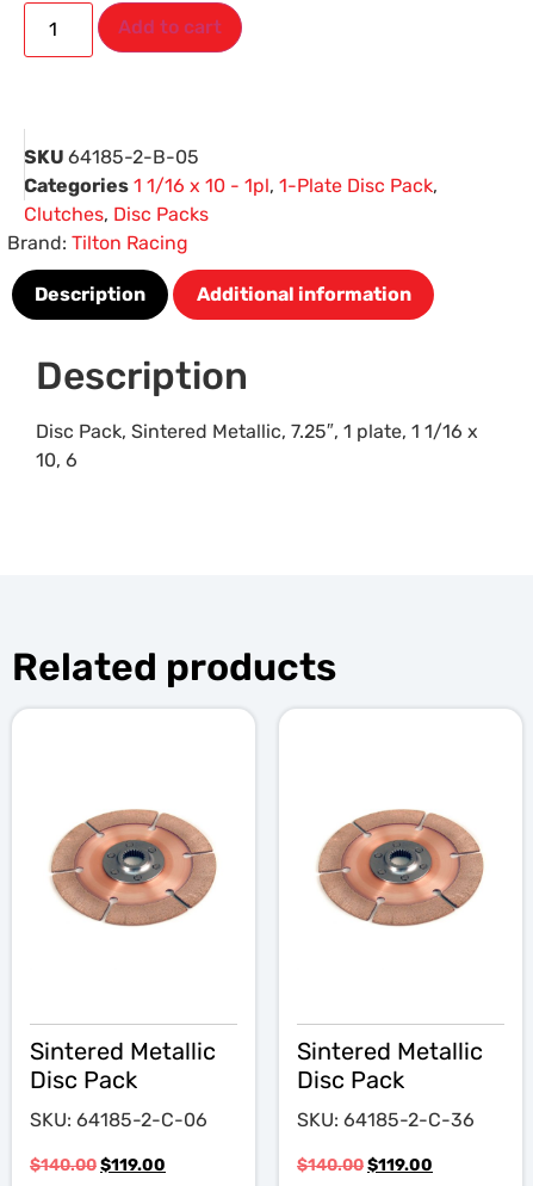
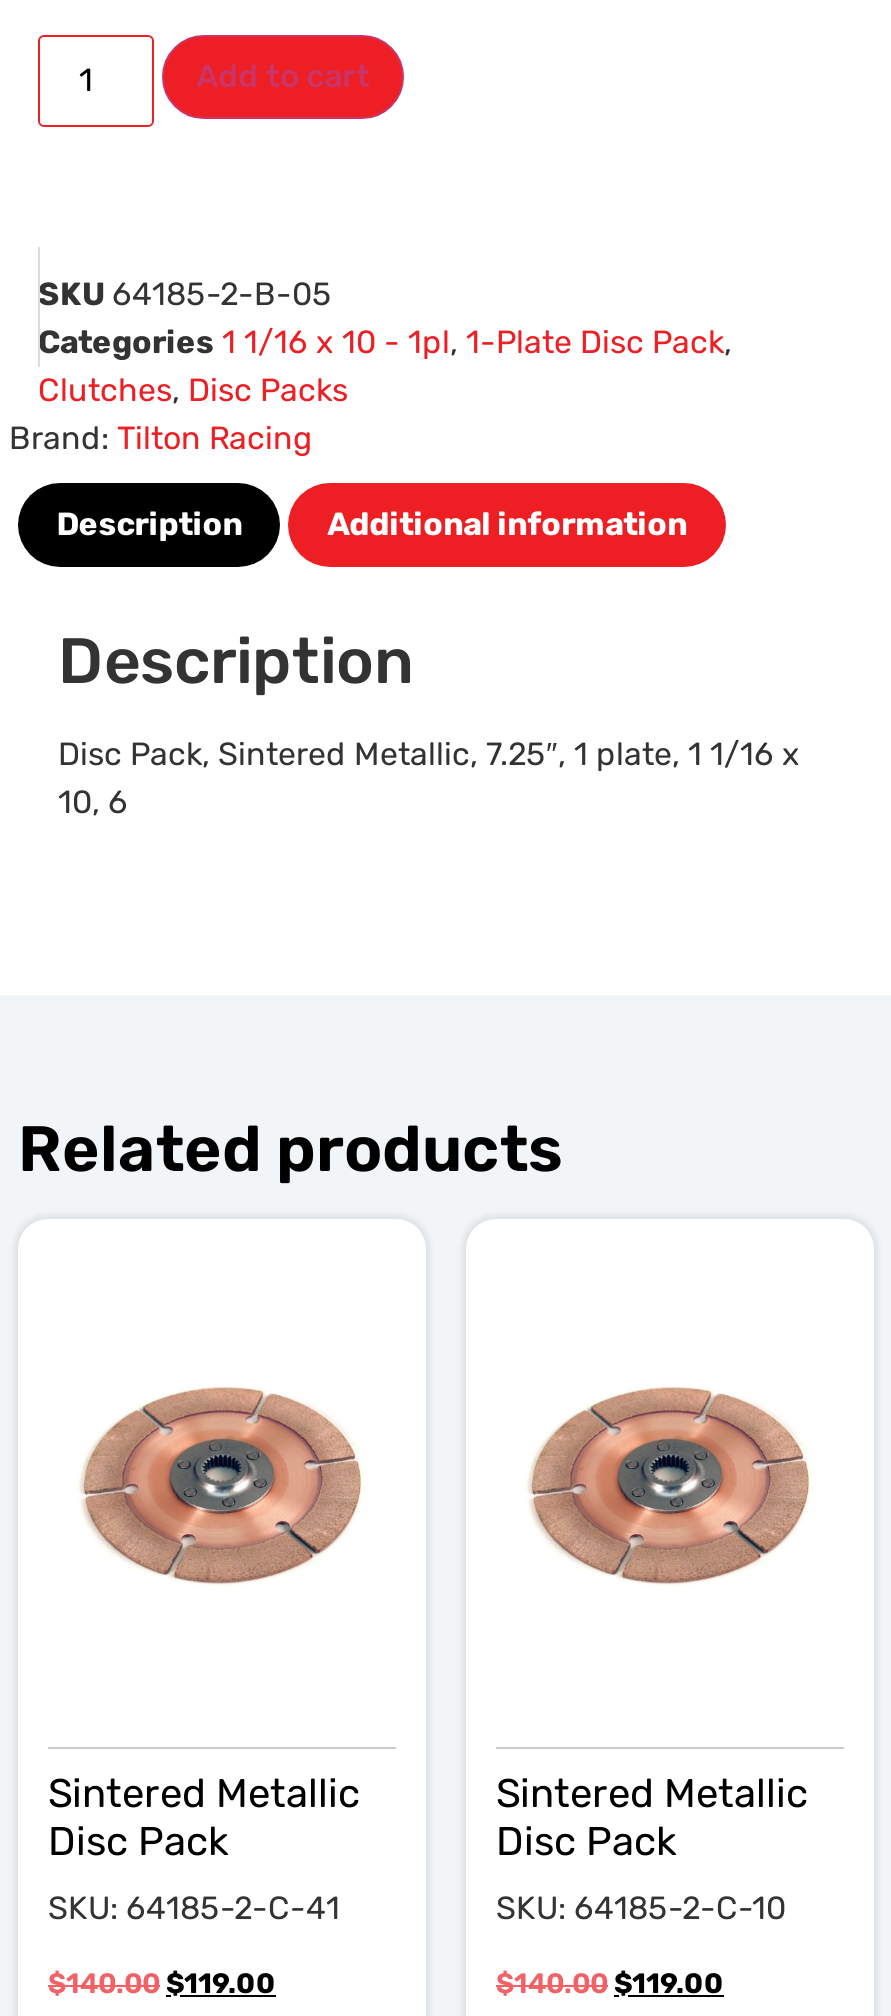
[30,1109,207,1132] SKU: 64185-2-C-06 -> [48,1890,340,1928] SKU: 64185-2-C-41
[297,1109,475,1132] SKU: 64185-2-C-36 -> [496,1890,786,1928] SKU: 64185-2-C-10

